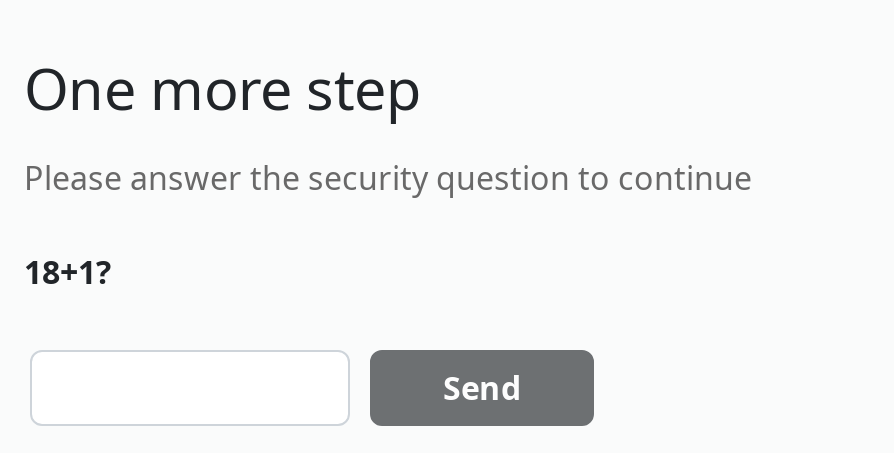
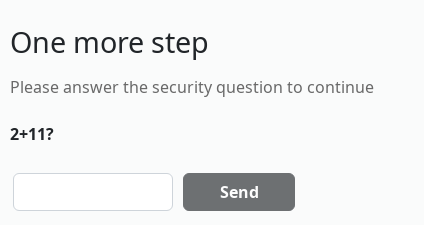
[24,250,112,294] 18+1? -> [10,123,54,145] 2+11?

